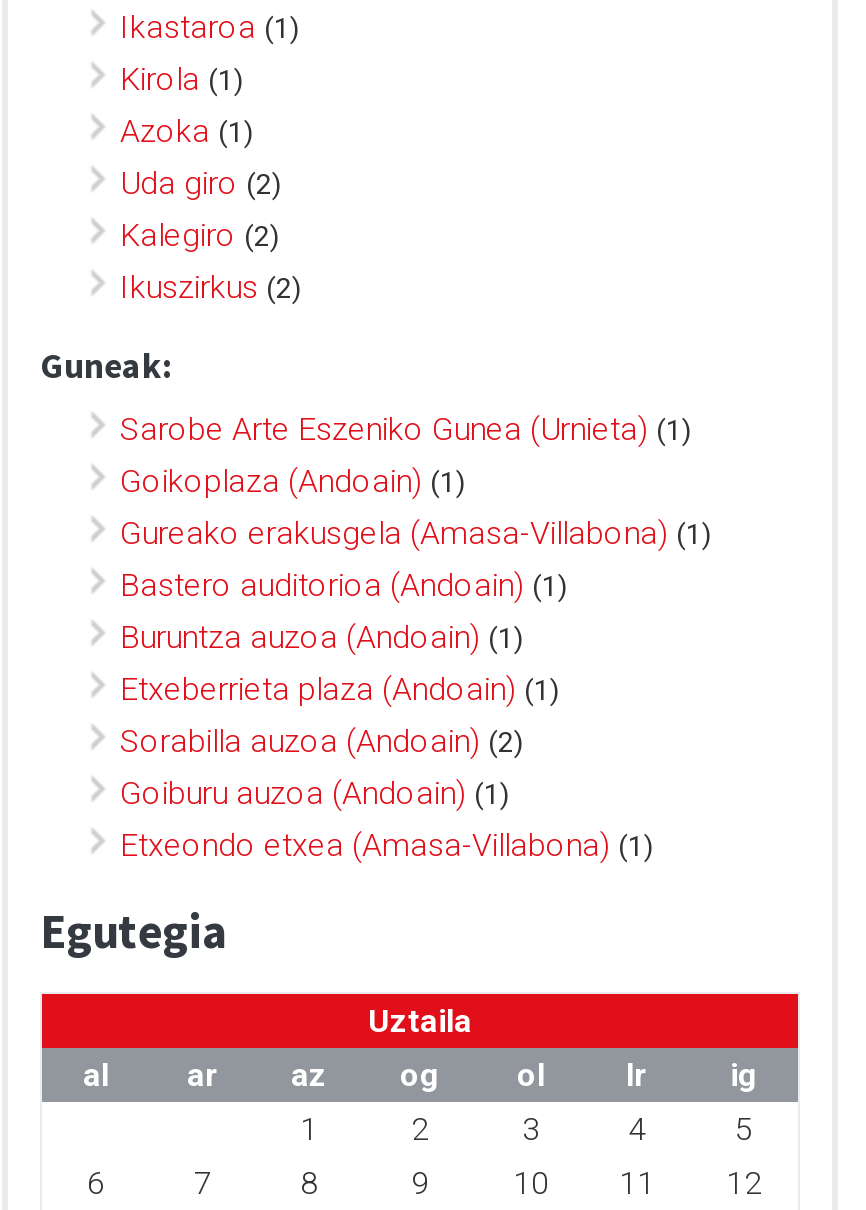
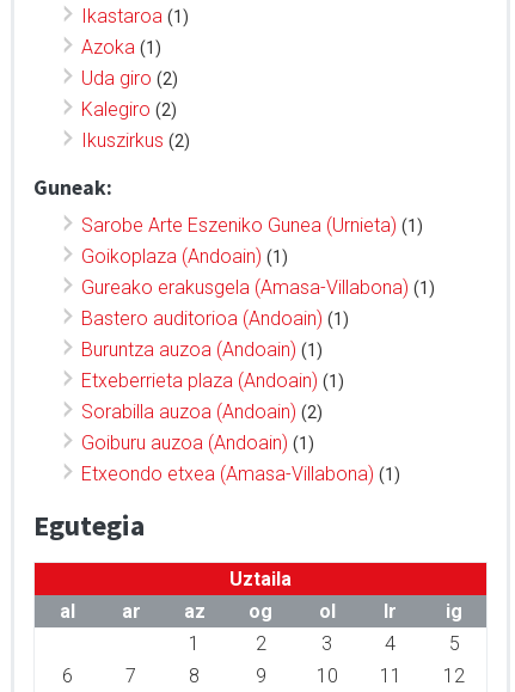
[120,59,244,97] Kirola (1) -> none

